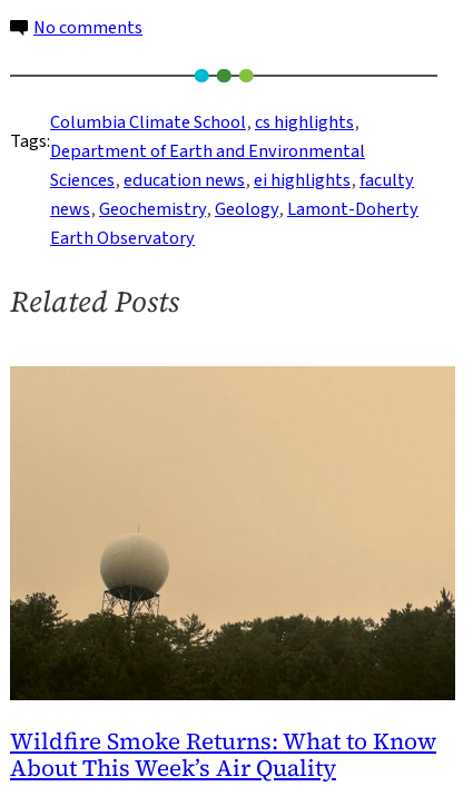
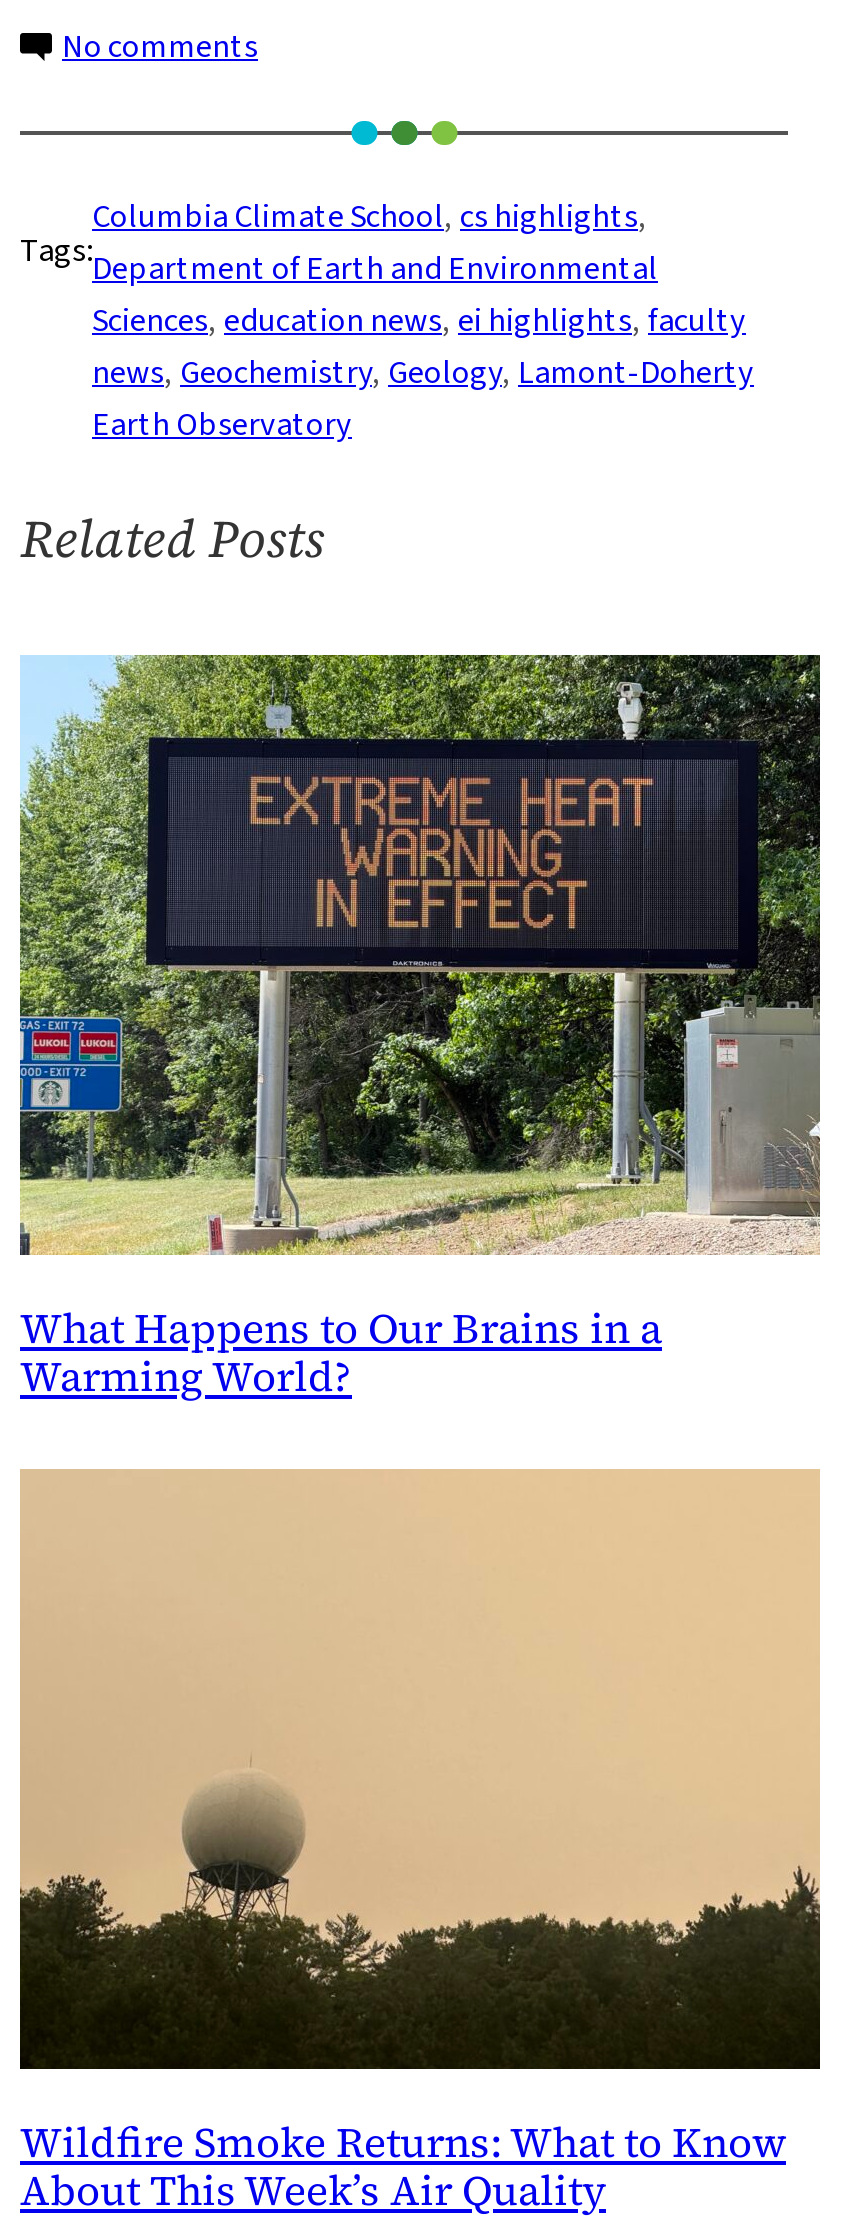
none -> [18,653,822,1405] [image] | What Happens to Our Brains in a | Warming World?

